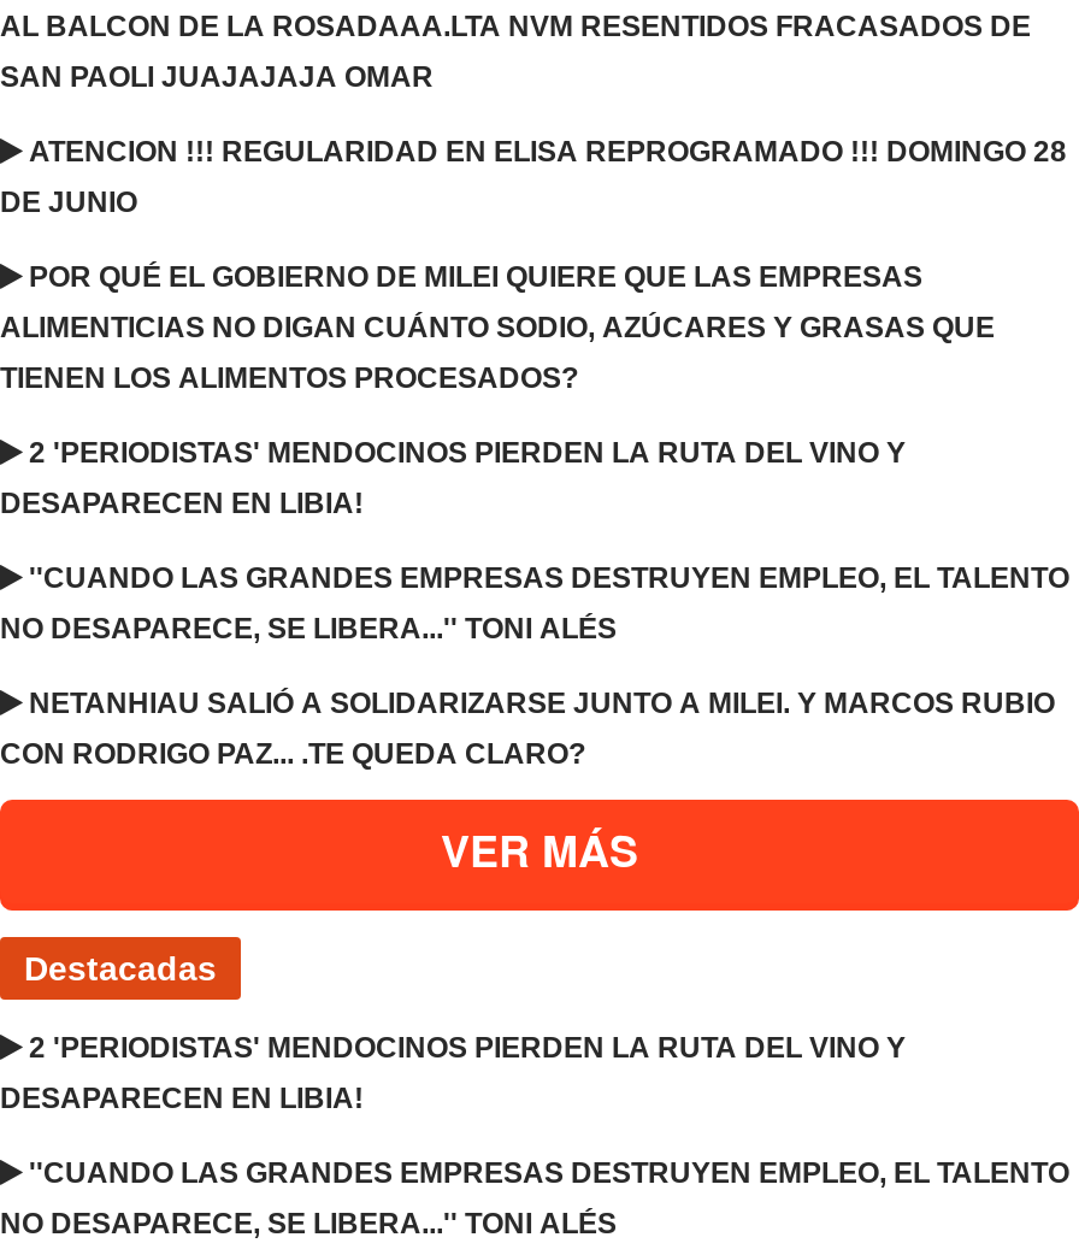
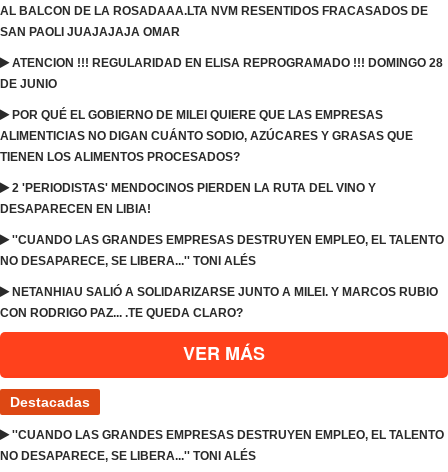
[0,1031,906,1116] 2 'PERIODISTAS' MENDOCINOS PIERDEN LA RUTA DEL VINO Y | DESAPARECEN EN LIBIA! -> none

